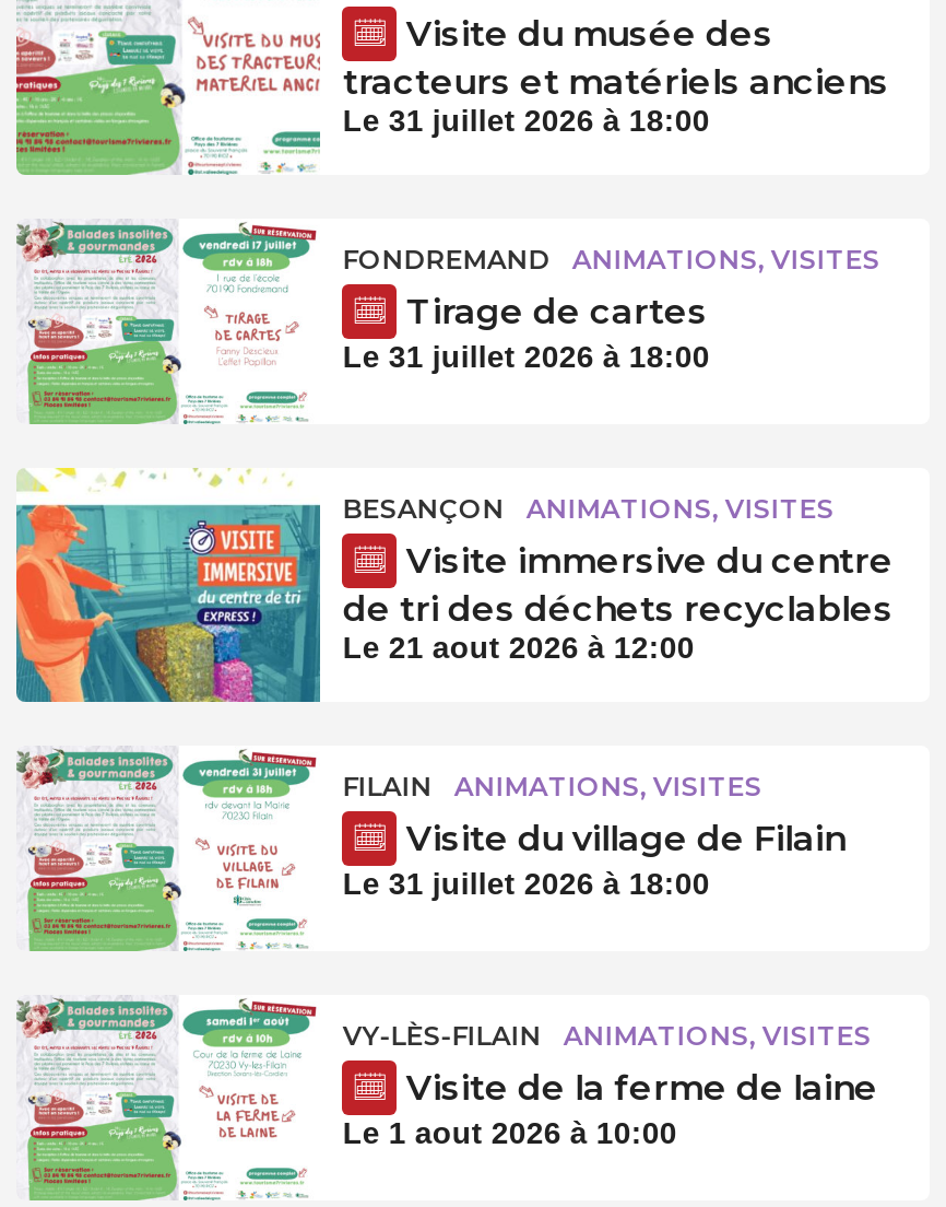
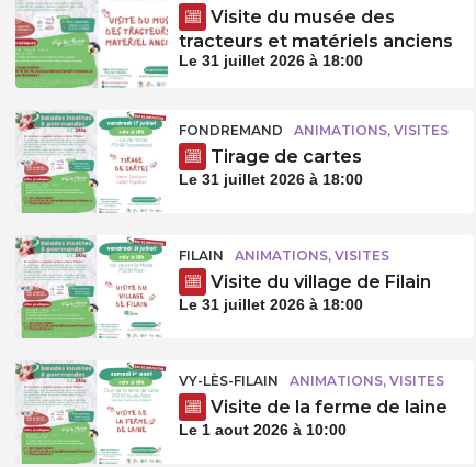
[14,466,893,704] [image] | BESANÇON | ANIMATIONS, VISITES | Visite immersive du centre | de tri des déchets recyclables | Le 21 aout 2026 à 12:00 -> none

